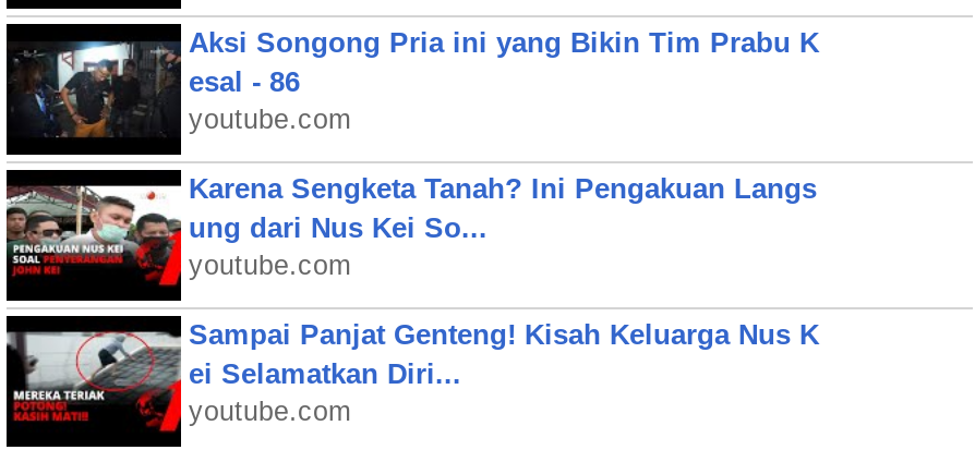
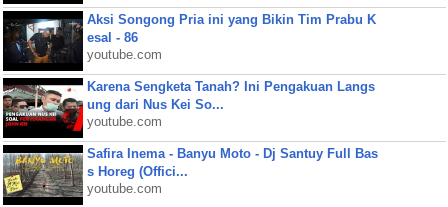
[7,318,819,434] [image] | Sampai Panjat Genteng! Kisah Keluarga Nus K | ei Selamatkan Diri... -> [3,146,377,198] [image] | Safira Inema - Banyu Moto - Dj Santuy Full Bas | s Horeg (Offici...

